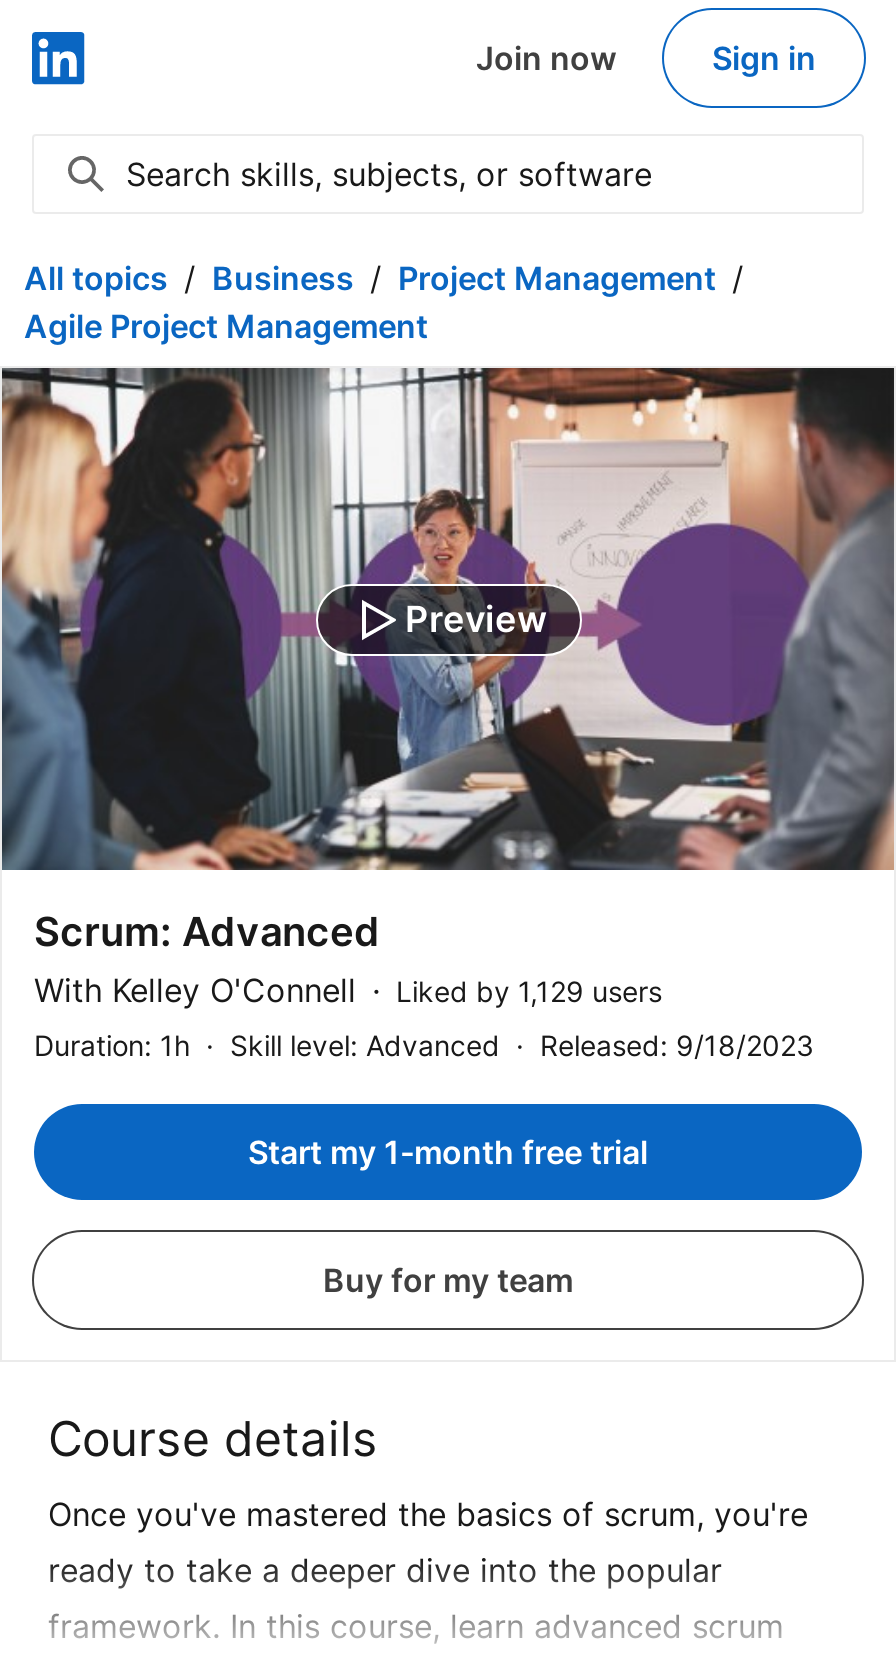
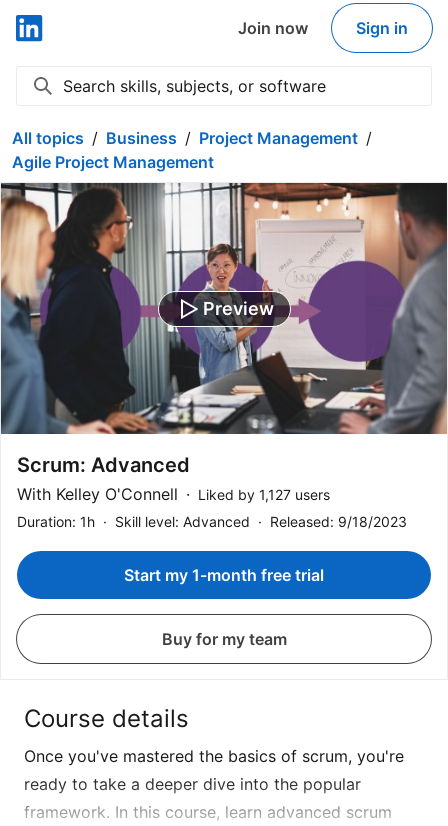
[396,974,662,1008] Liked by 1,129 users -> [198,486,330,503] Liked by 1,127 users

